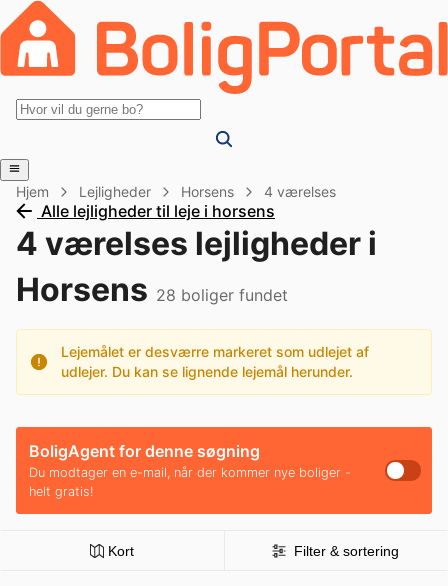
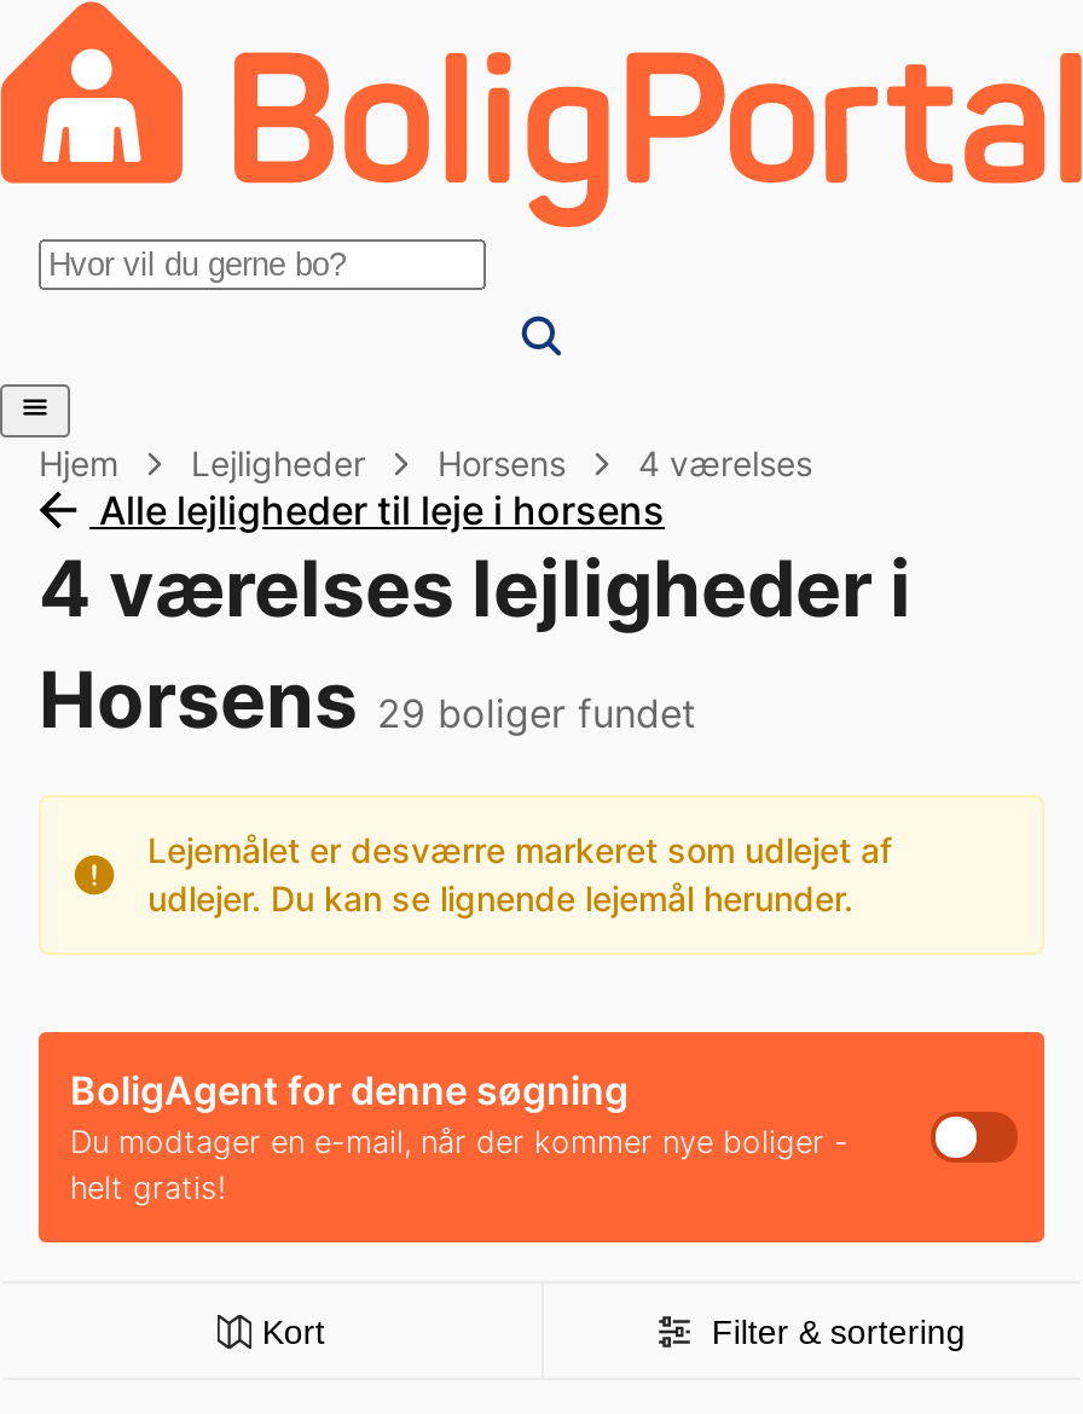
[16,270,288,309] Horsens 28 boliger fundet -> [39,653,696,747] Horsens 29 boliger fundet

